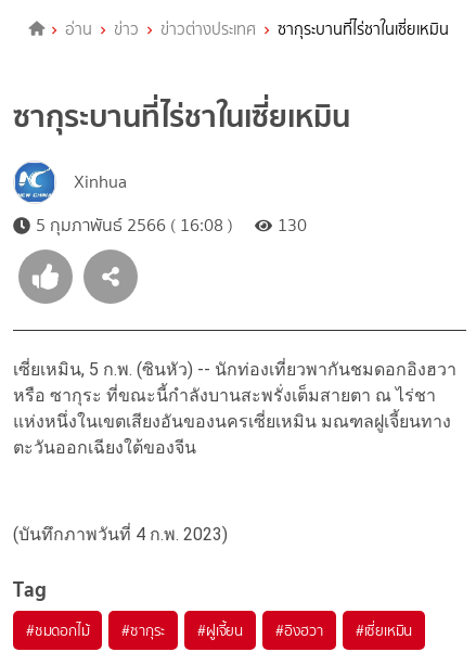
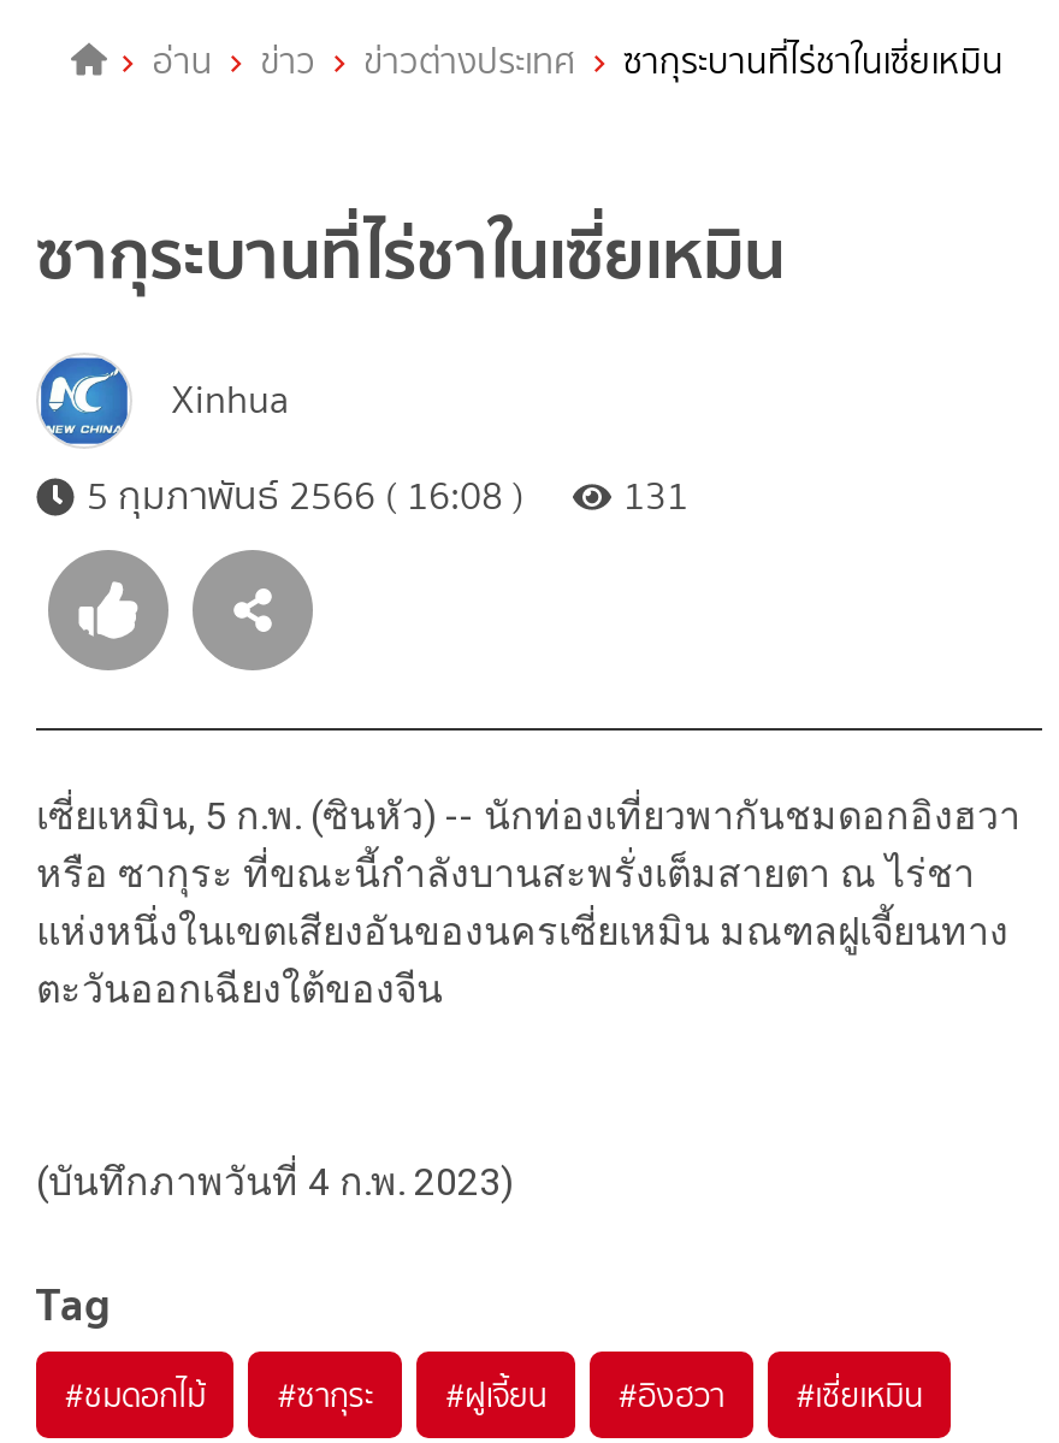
[36,213,307,237] 5 กุมภาพันธ์ 2566 ( 16:08 ) 130 -> [87,468,688,523] 5 กุมภาพันธ์ 2566 ( 16:08 ) 131

